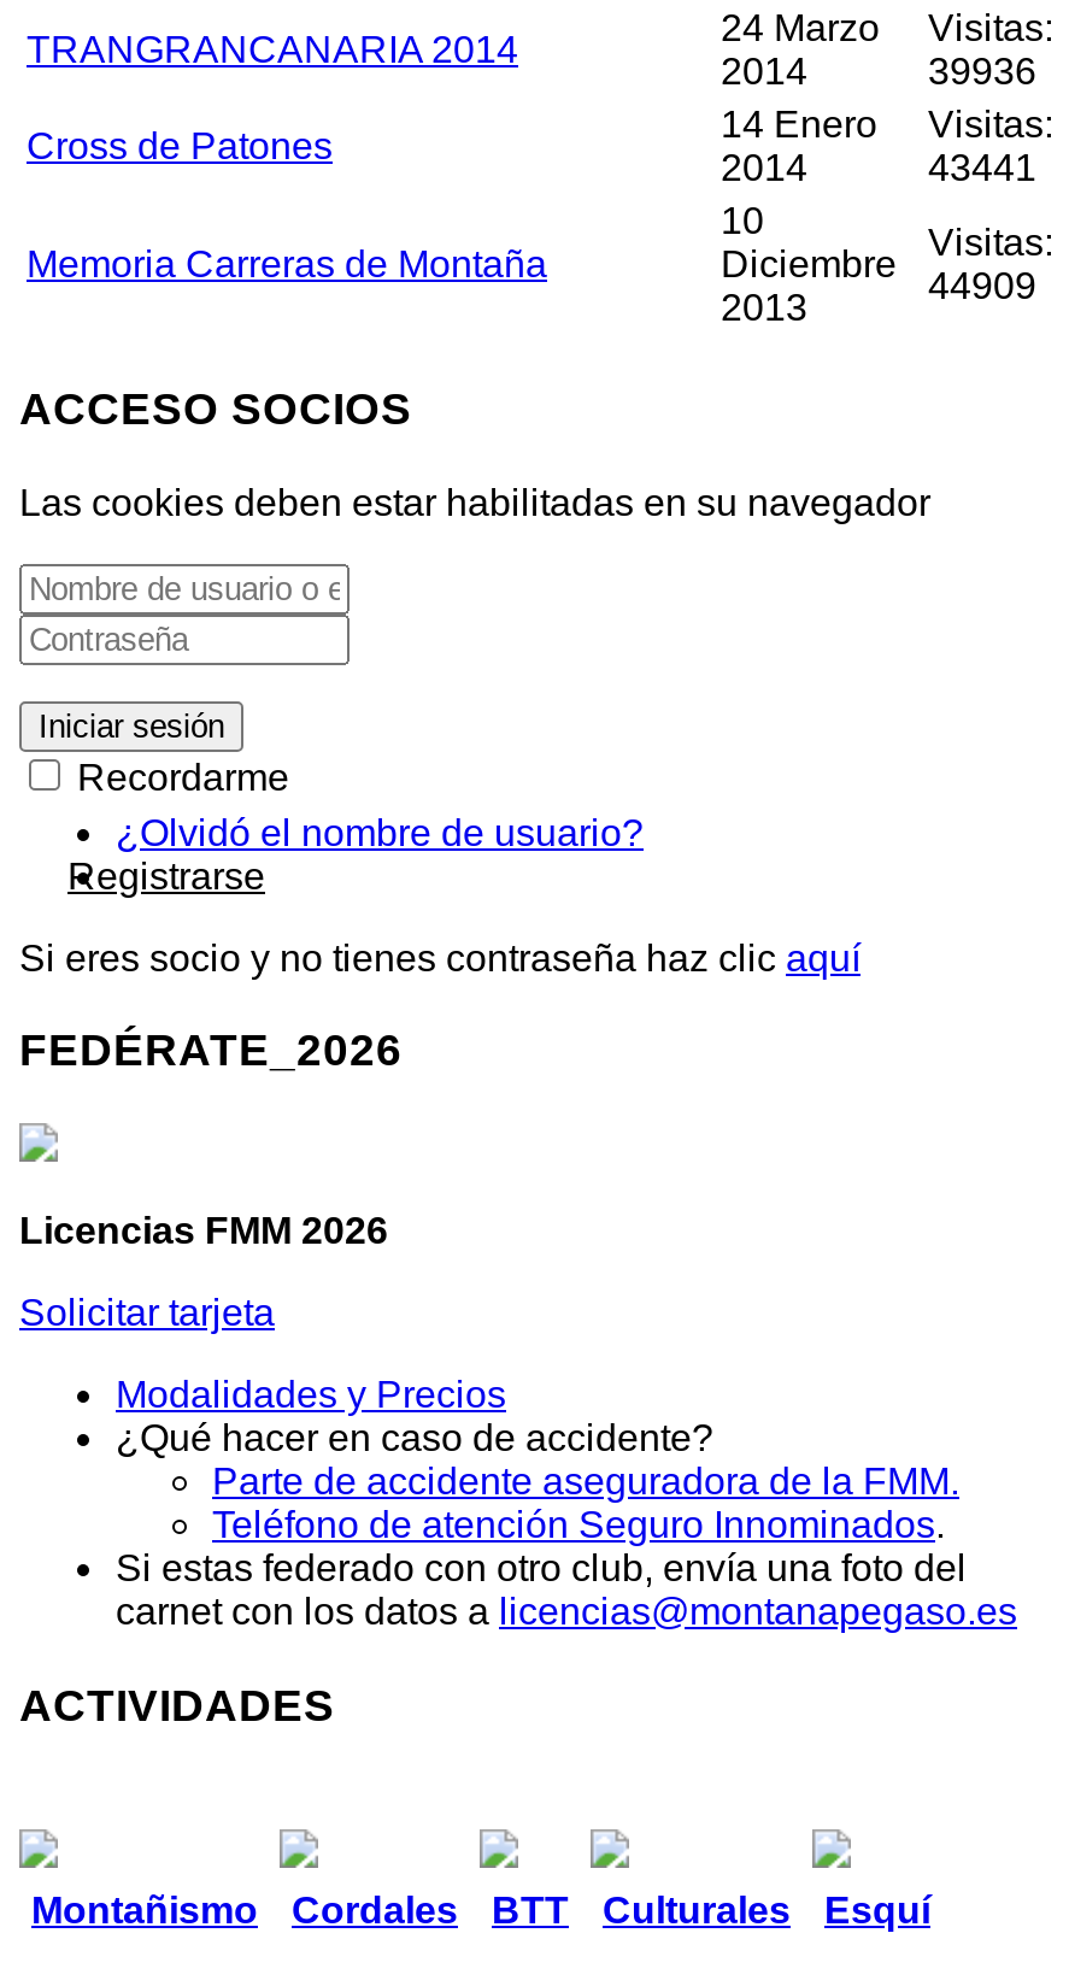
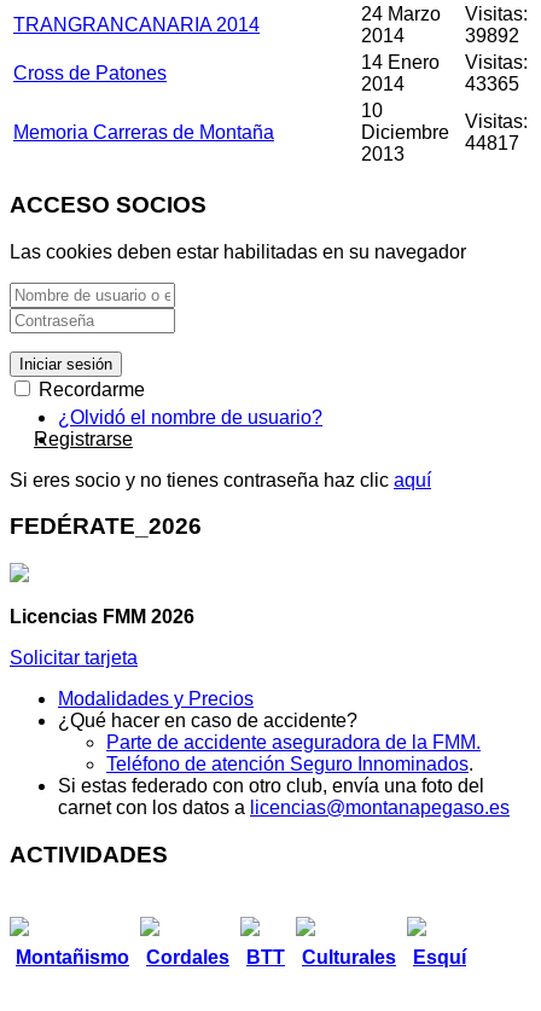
[928,51,1036,92] 39936 -> [465,26,519,46] 39892
[928,148,1036,188] 43441 -> [465,74,519,94] 43365
[928,266,1036,307] 44909 -> [465,133,519,154] 44817

